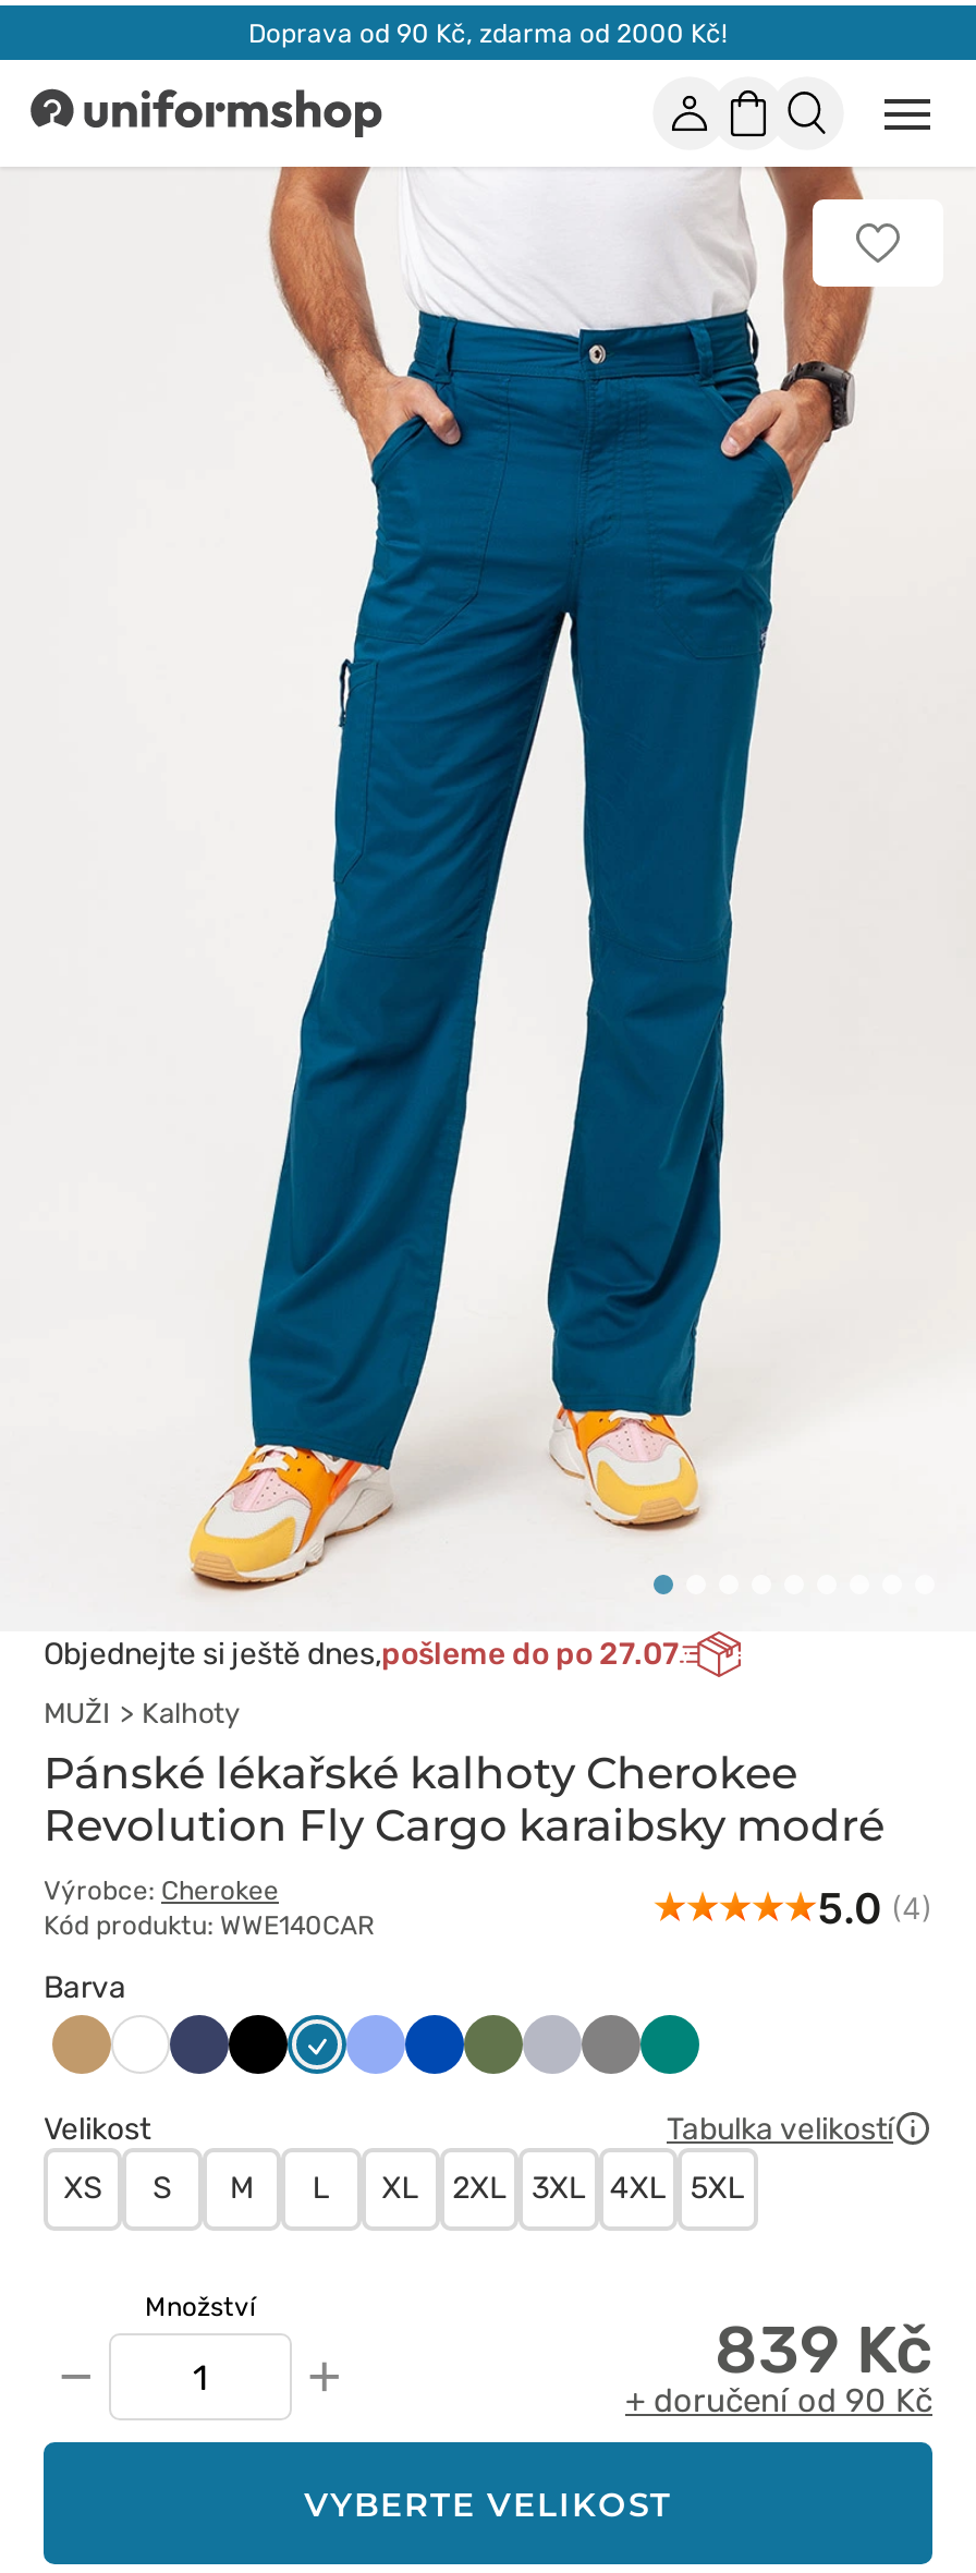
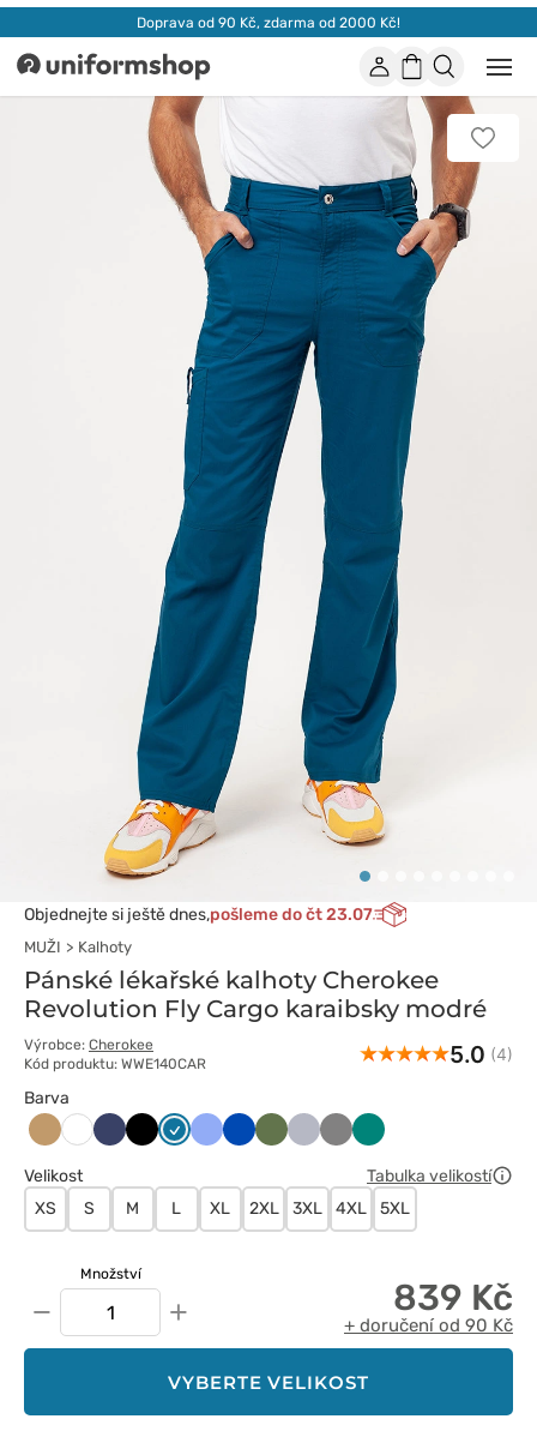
[44,1635,680,1672] Objednejte si ještě dnes,pošleme do po 27.07 -> [24,904,373,924] Objednejte si ještě dnes,pošleme do čt 23.07

